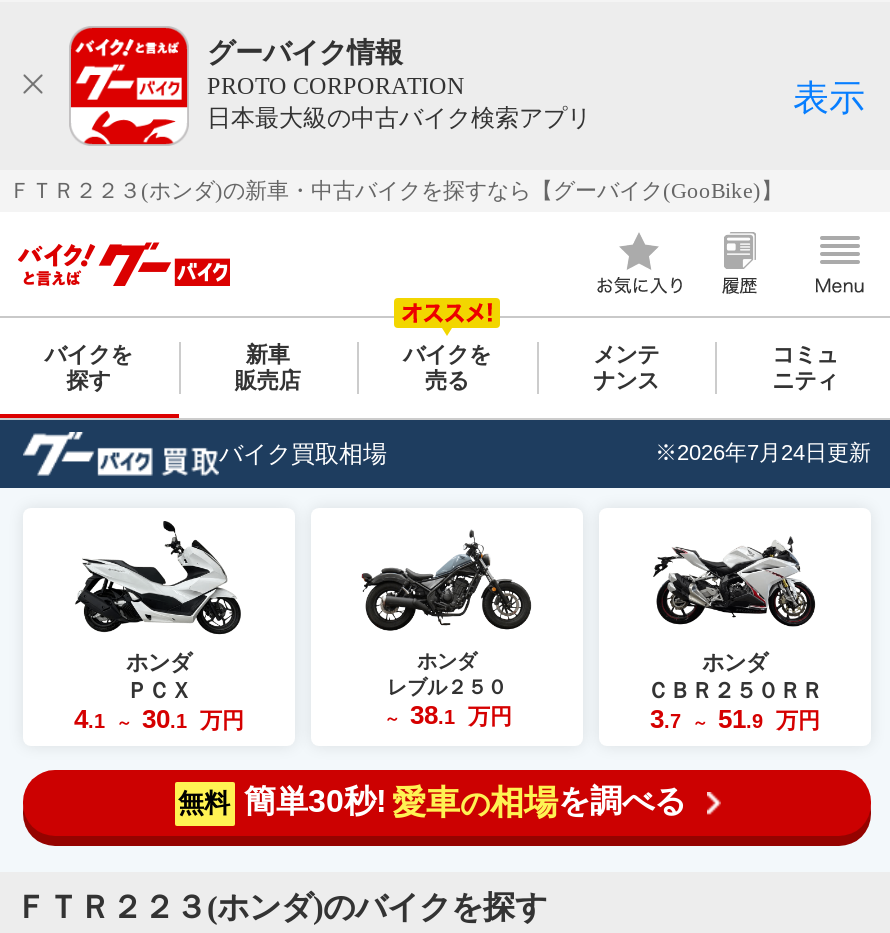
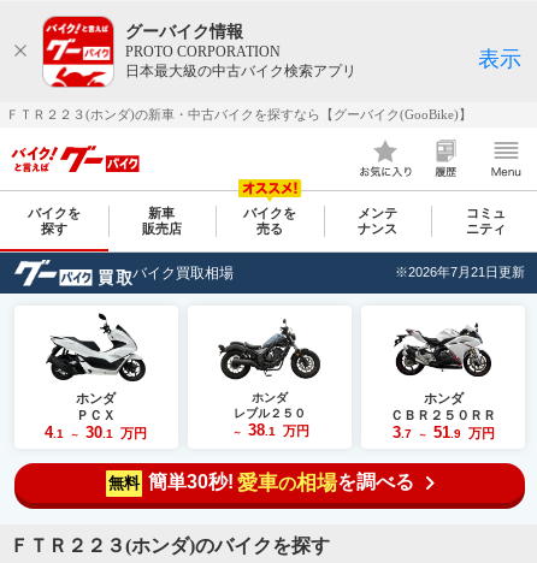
[655,441,871,465] ※2026年7月24日更新 -> [395,265,525,279] ※2026年7月21日更新

